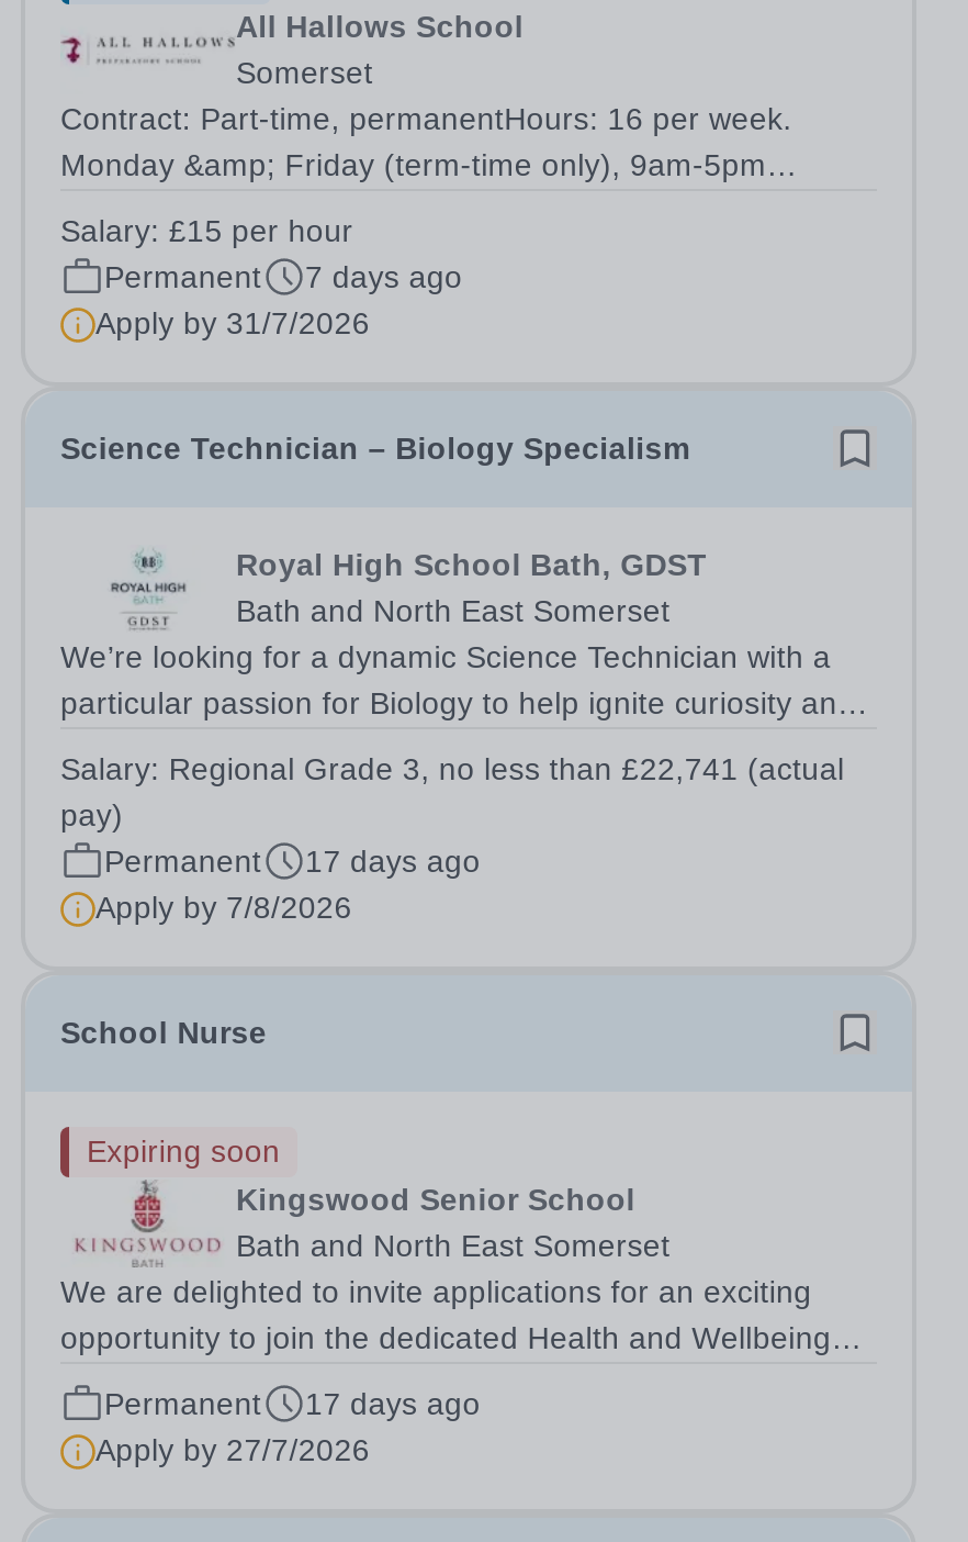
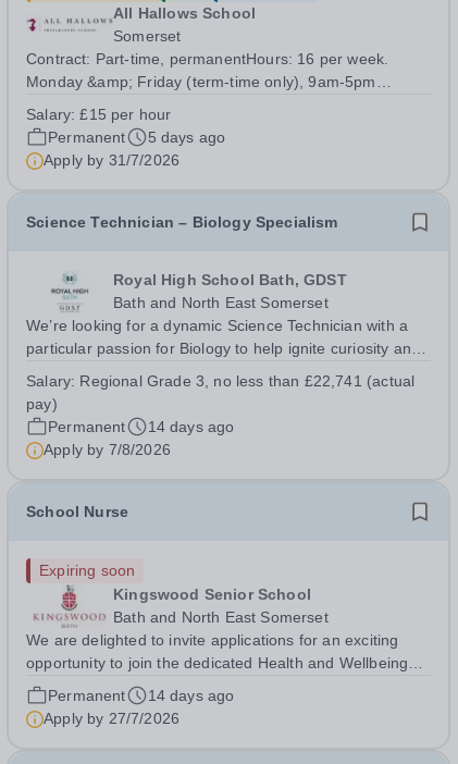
[104,259,462,294] Permanent 7 days ago -> [48,128,225,146] Permanent 5 days ago
[104,843,480,879] Permanent 17 days ago -> [48,418,234,435] Permanent 14 days ago
[104,1386,480,1421] Permanent 17 days ago -> [48,687,234,704] Permanent 14 days ago

